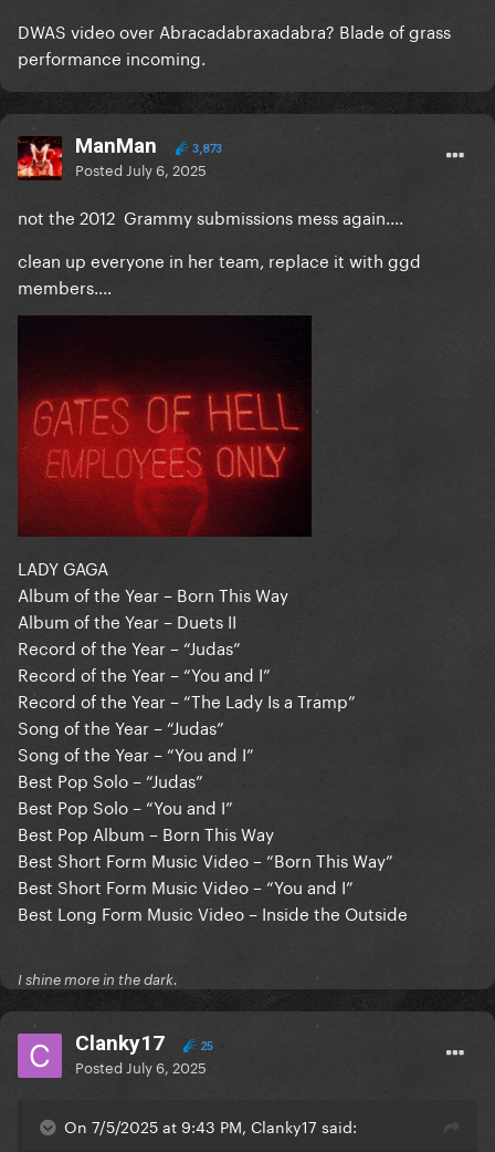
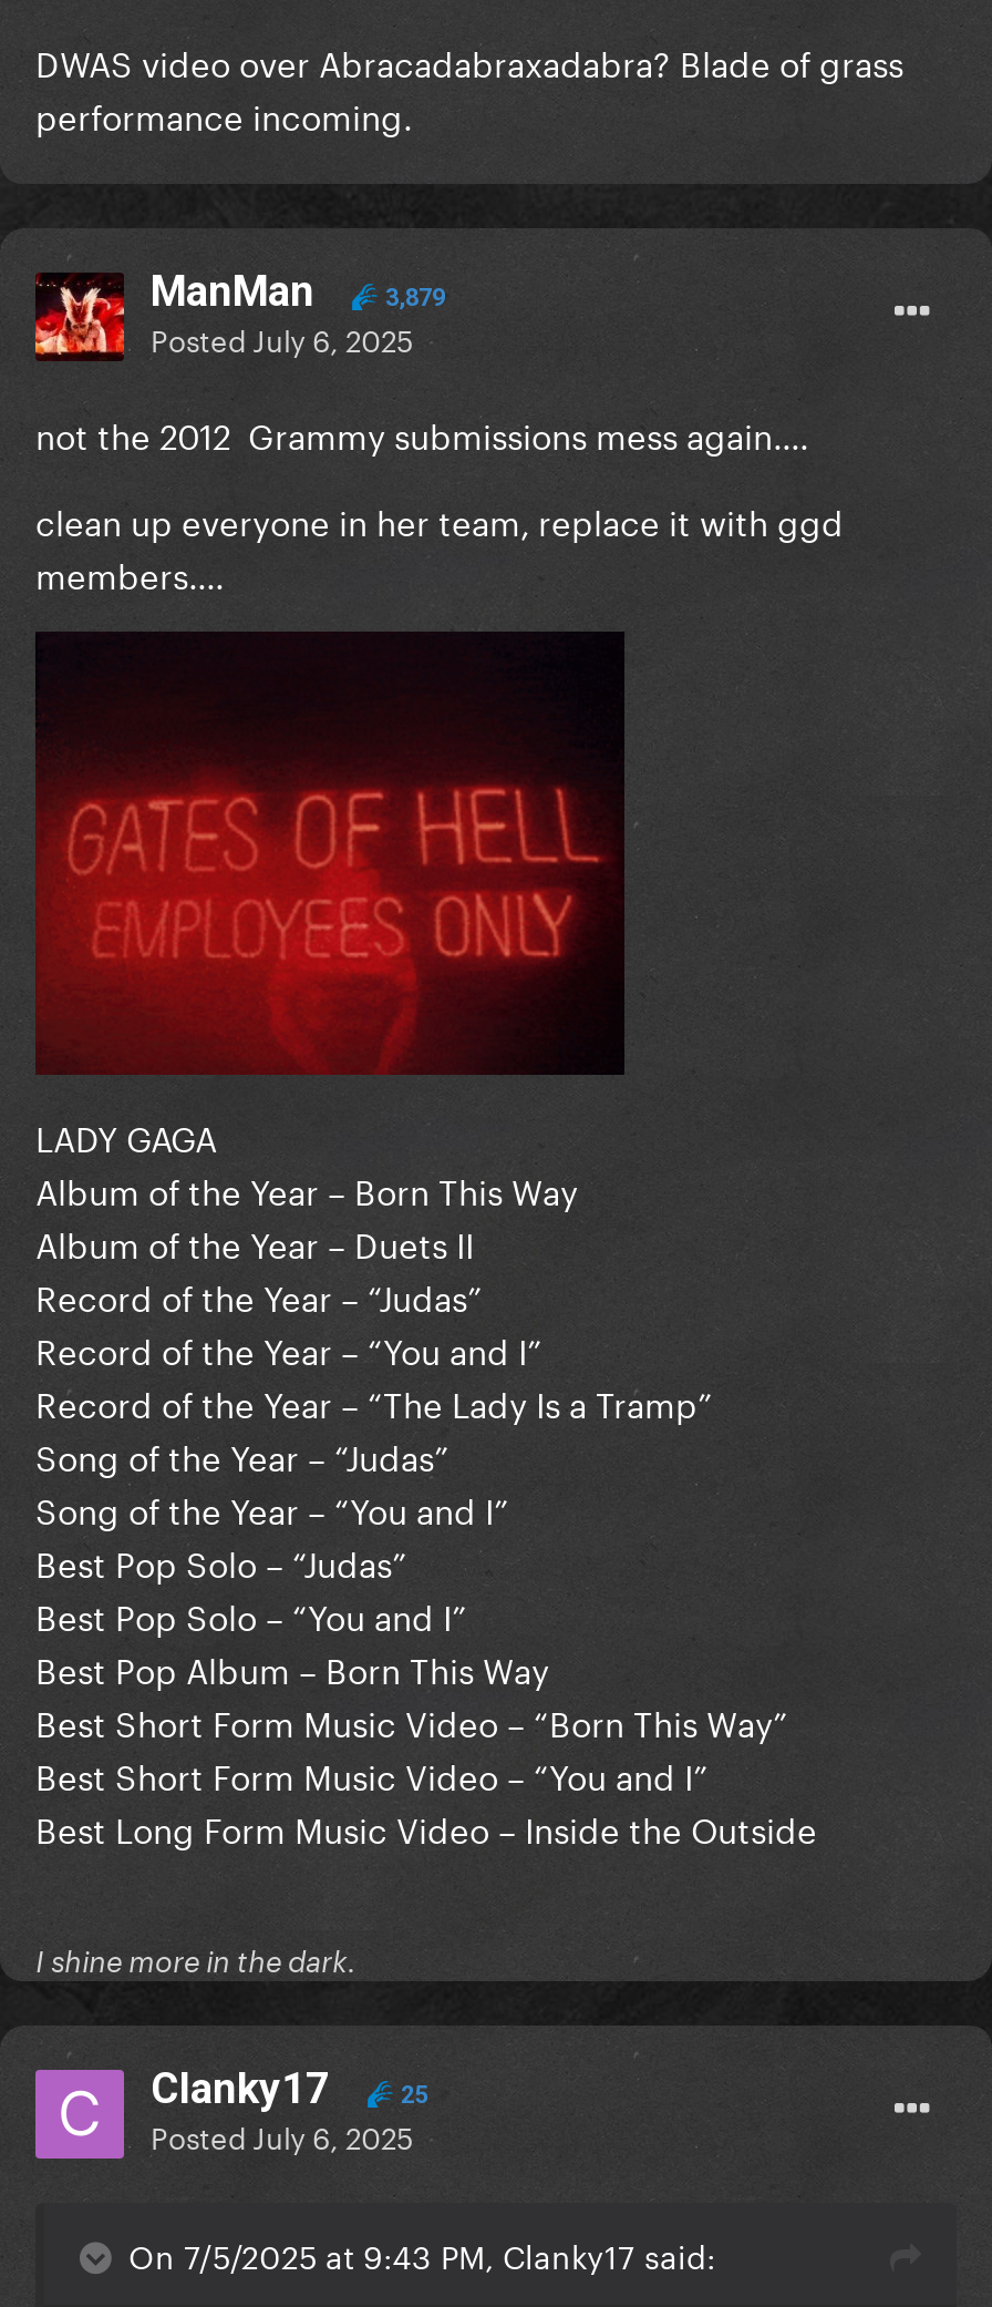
[189,142,222,156] 3,873 -> [379,285,445,313] 3,879

